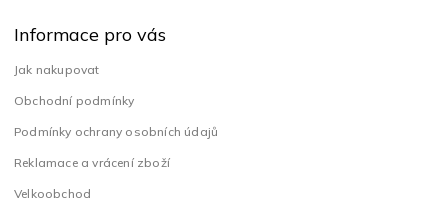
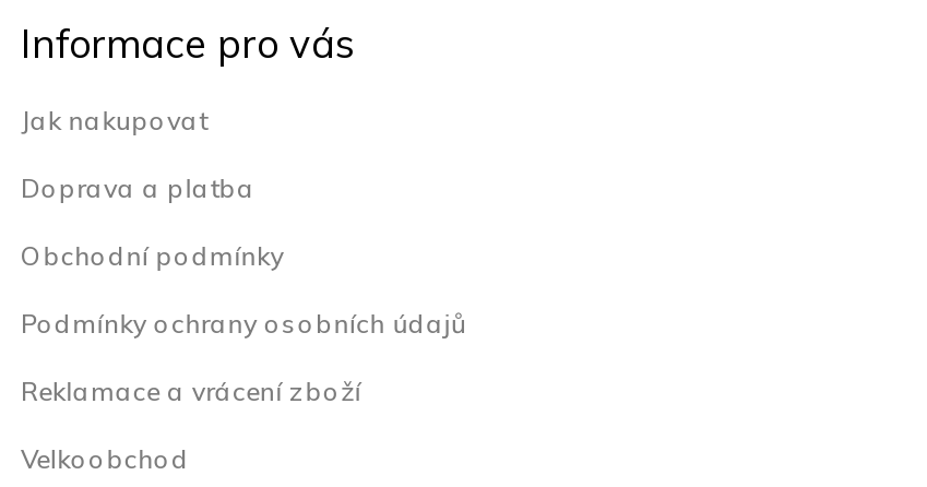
none -> [21,170,255,203] Doprava a platba

